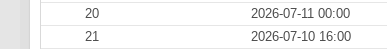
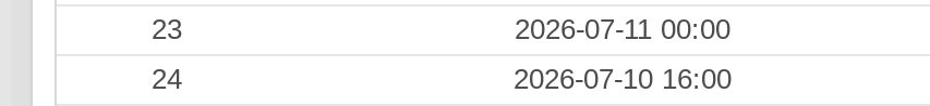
[84,6,98,21] 20 -> [152,13,182,45] 23
[84,29,98,44] 21 -> [152,63,182,95] 24

